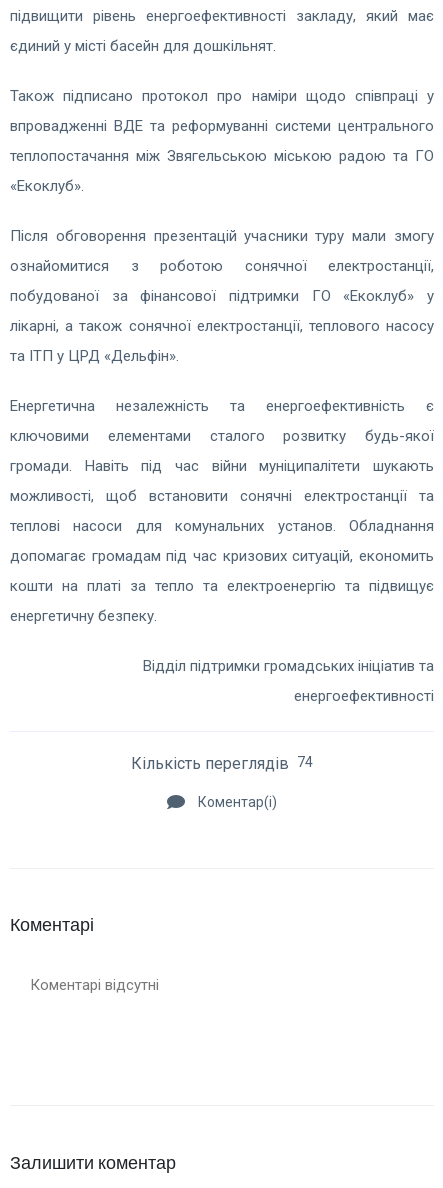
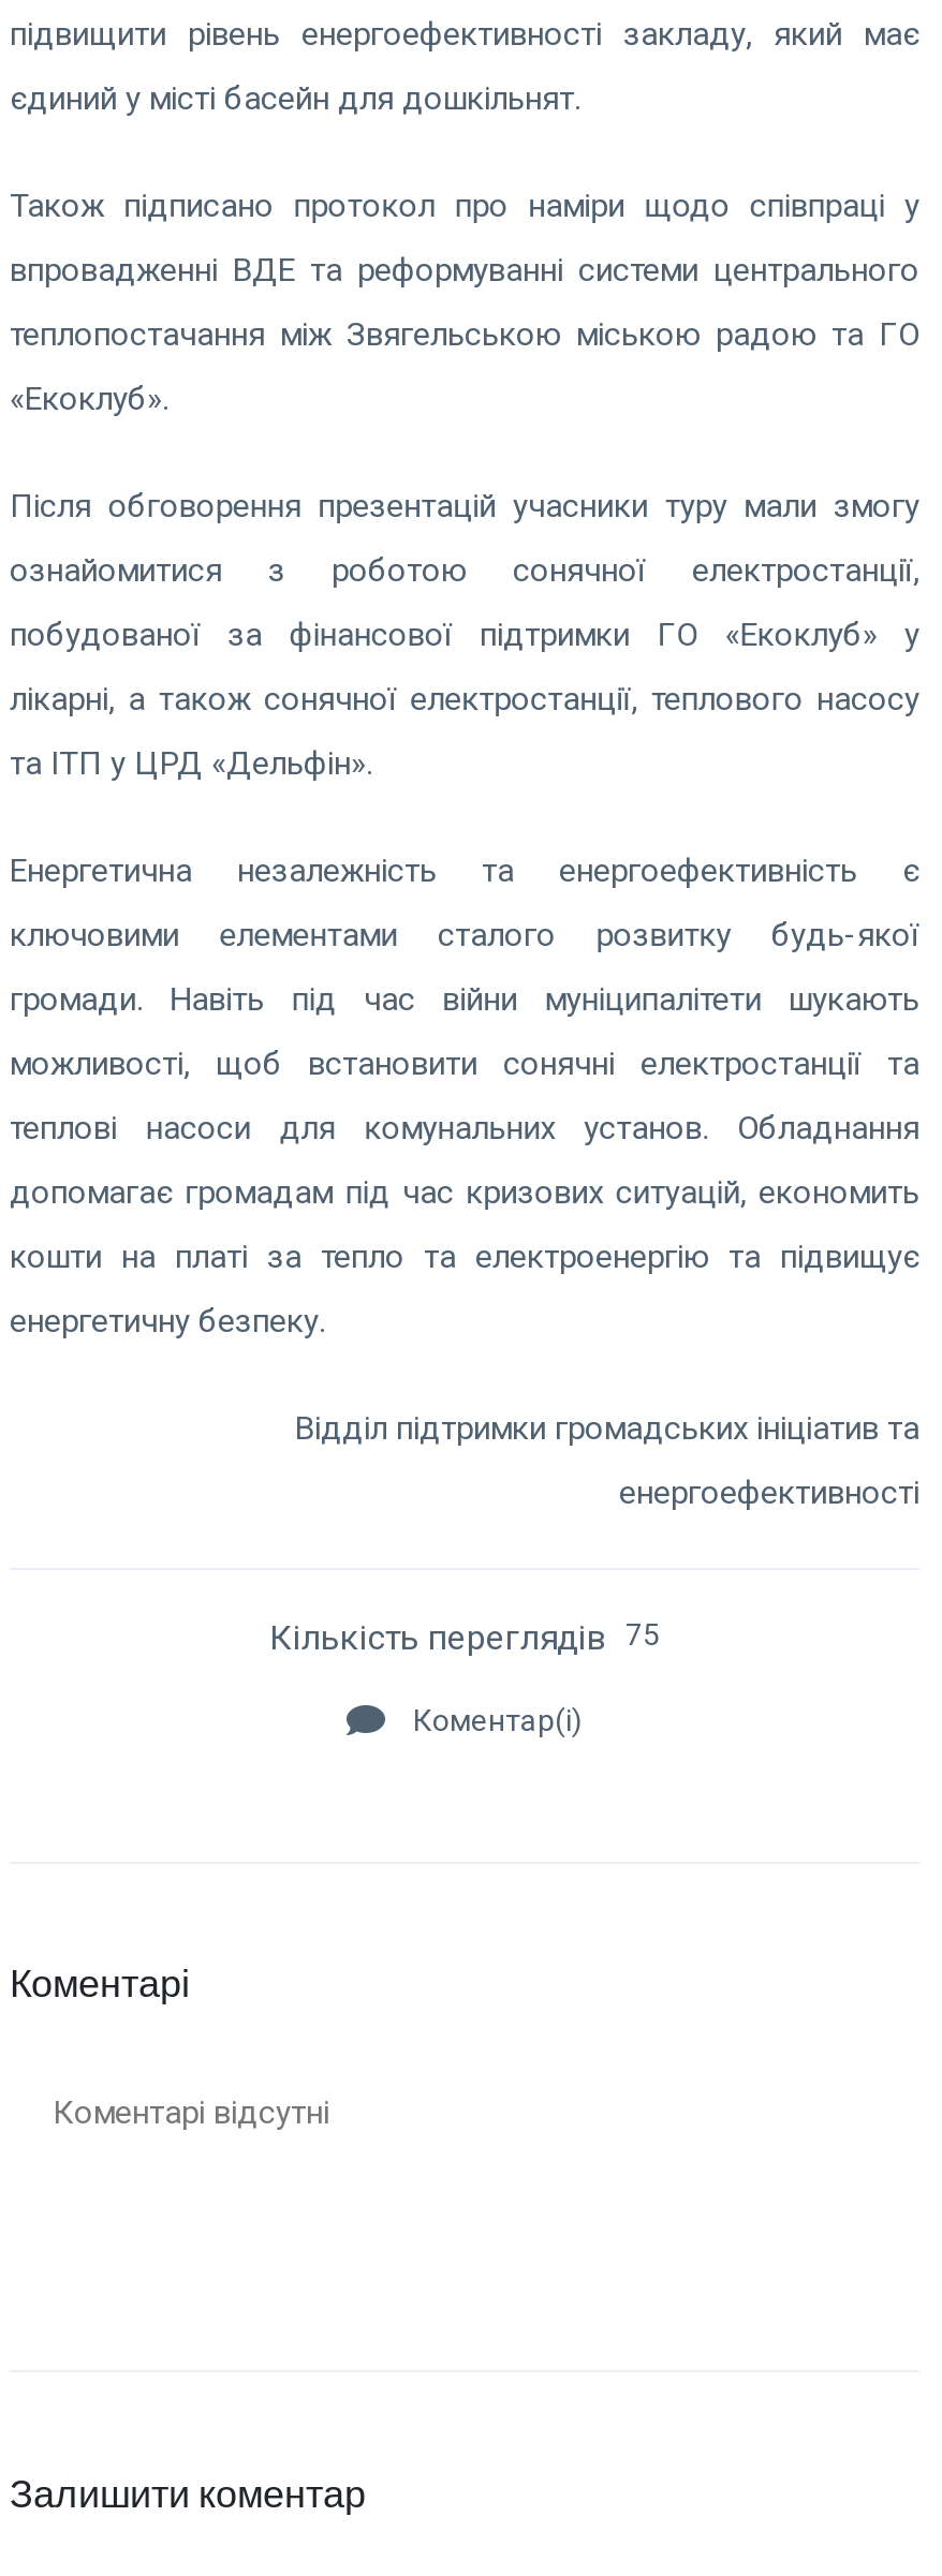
[131,754,313,773] Кількість переглядів 74 -> [269,1616,660,1657] Кількість переглядів 75

